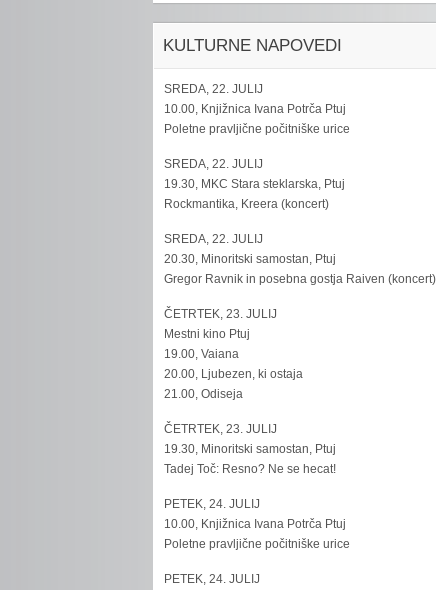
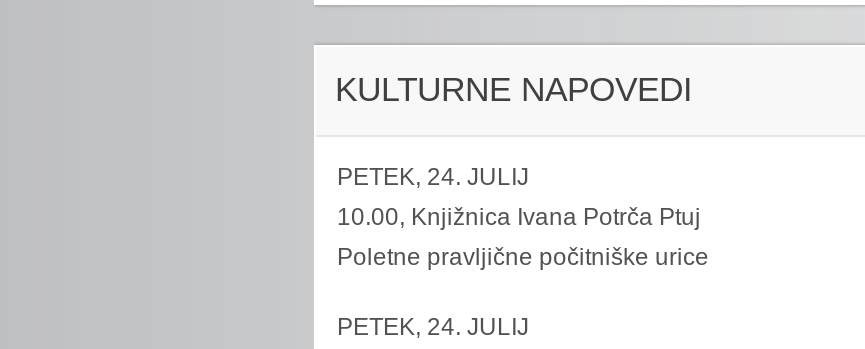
[164,82,436,476] SREDA, 22. JULIJ | 10.00, Knjižnica Ivana Potrča Ptuj | Poletne pravljične počitniške urice | SREDA, 22. JULIJ | 19.30, MKC Stara steklarska, Ptuj | Rockmantika, Kreera (koncert) | SREDA, 22. JULIJ | 20.30, Minoritski samostan, Ptuj | Gregor Ravnik in posebna gostja Raiven (koncert) | ČETRTEK, 23. JULIJ | Mestni kino Ptuj | 19.00, Vaiana | 20.00, Ljubezen, ki ostaja | 21.00, Odiseja | ČETRTEK, 23. JULIJ | 19.30, Minoritski samostan, Ptuj | Tadej Toč: Resno? Ne se hecat! -> none

